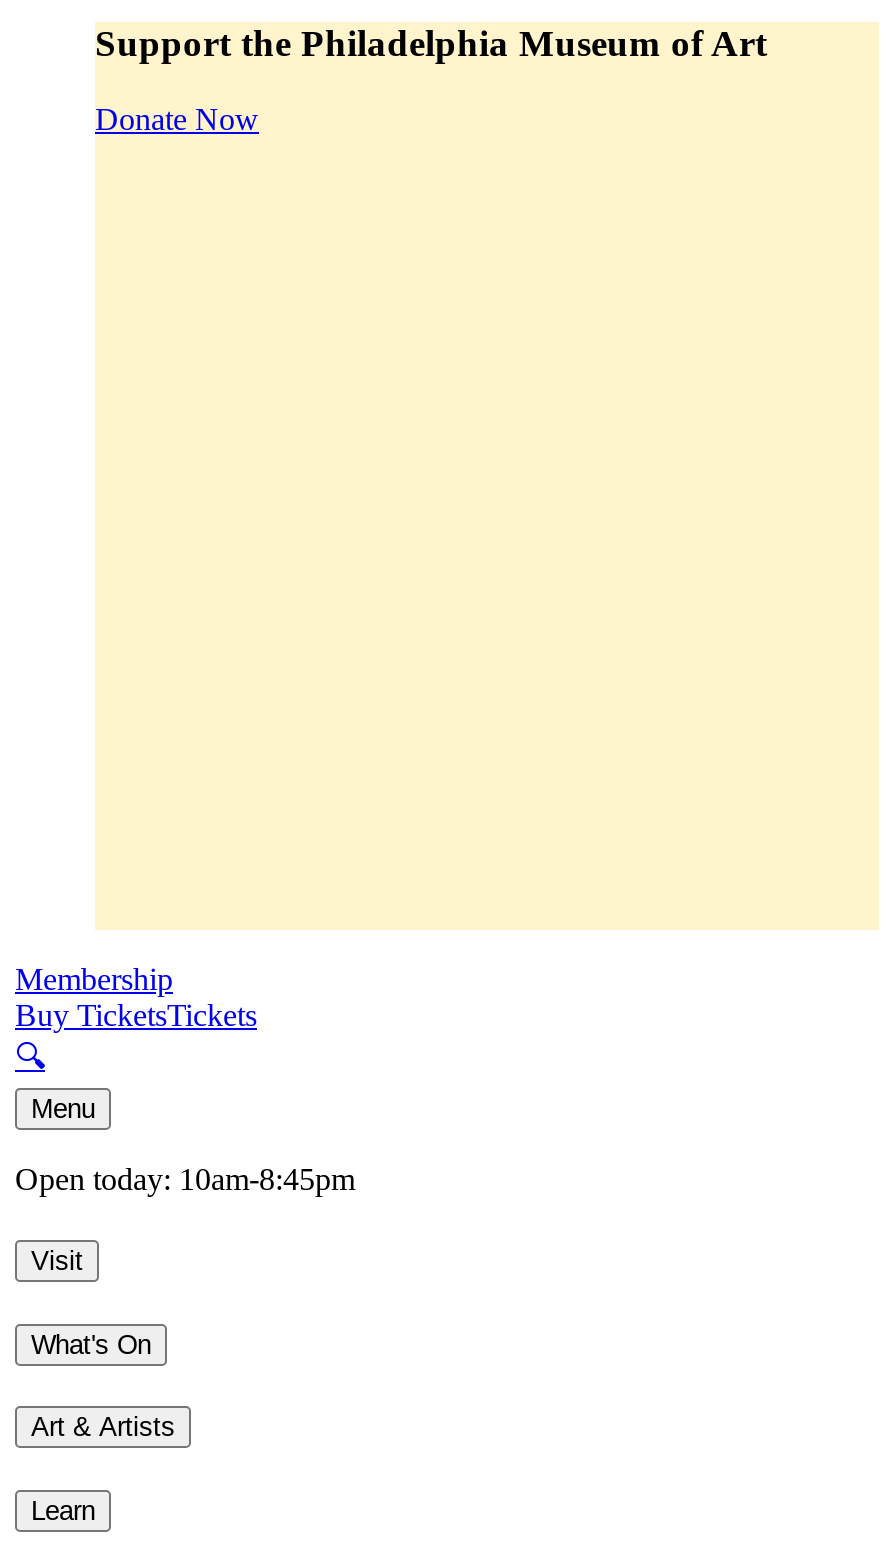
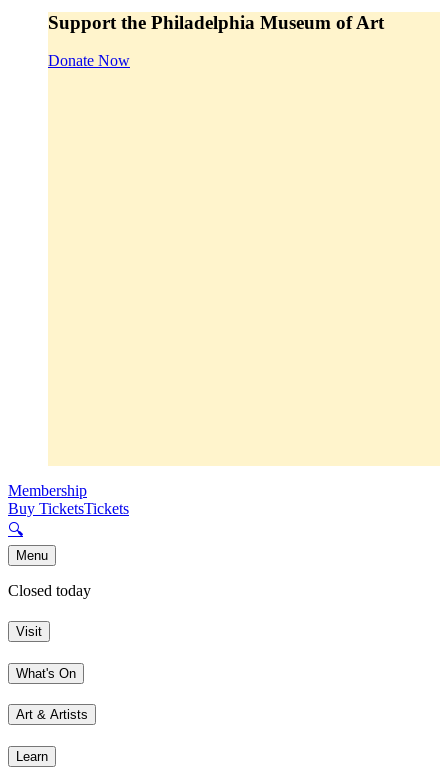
[15,1163,355,1197] Open today: 10am-8:45pm -> [8,582,91,599] Closed today

